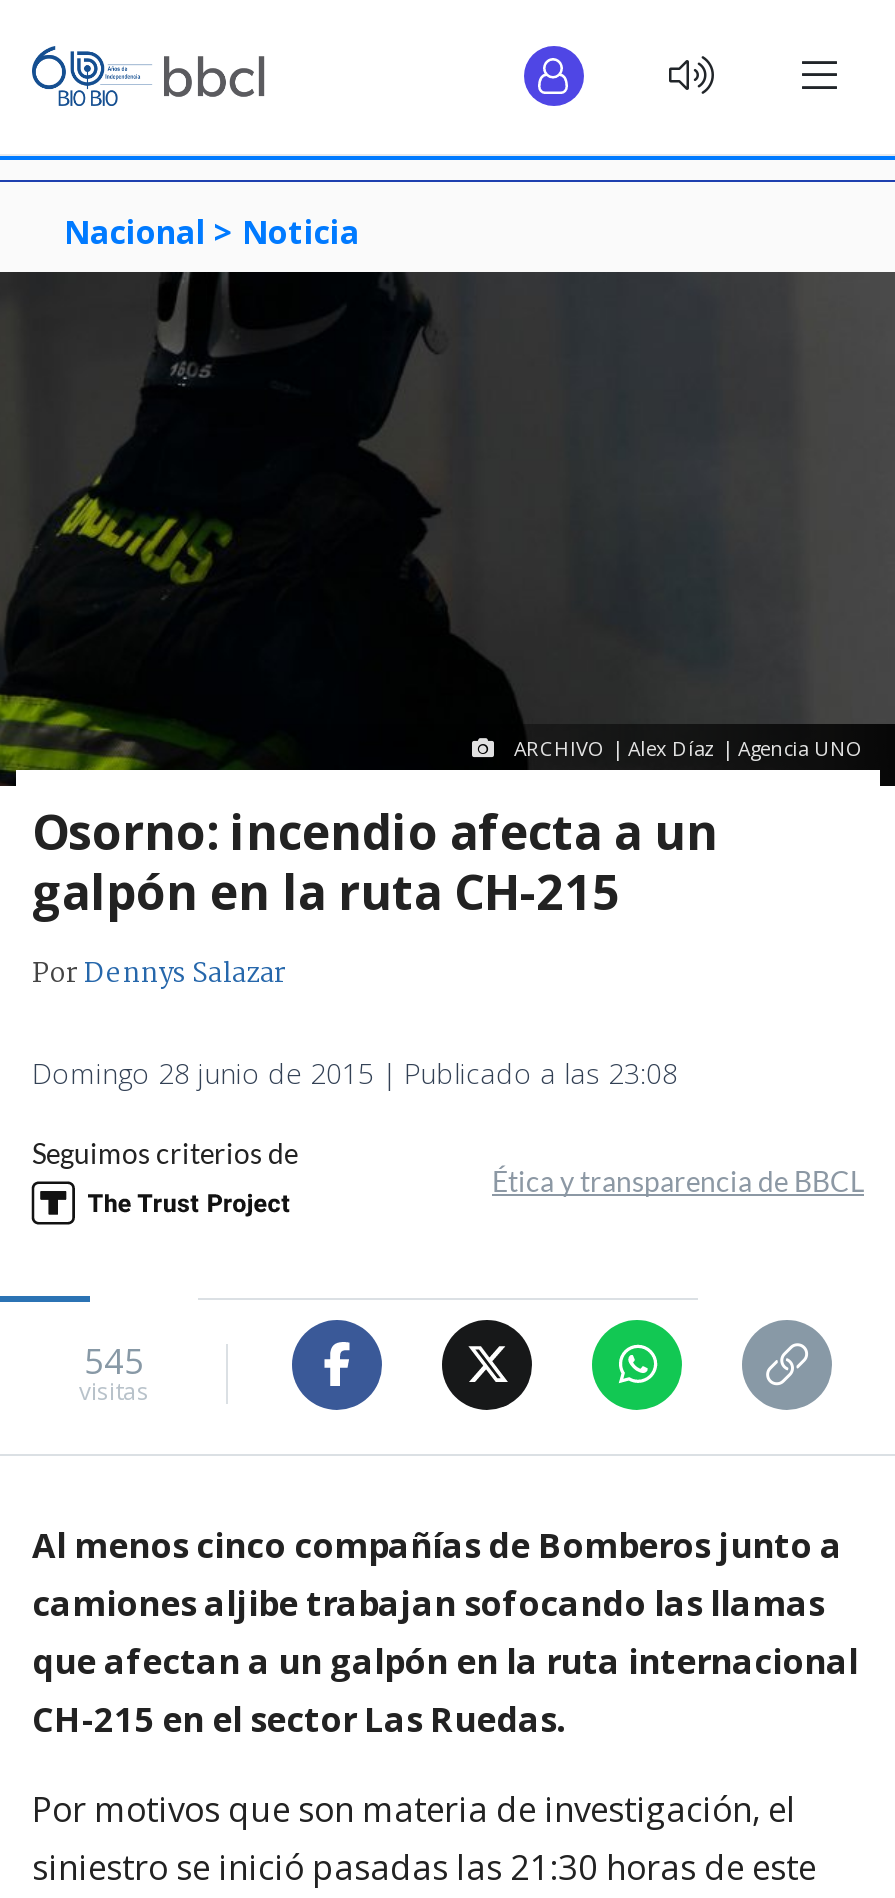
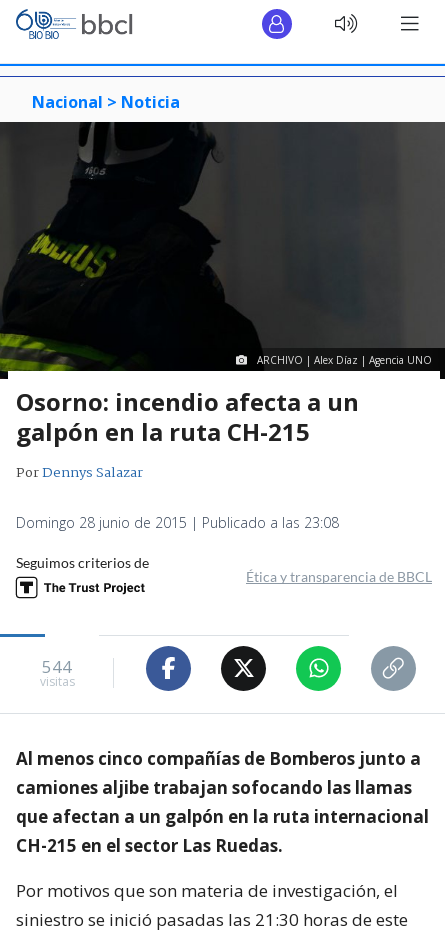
[84,1339,144,1385] 545 -> [42,655,72,678] 544

